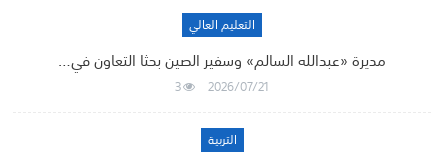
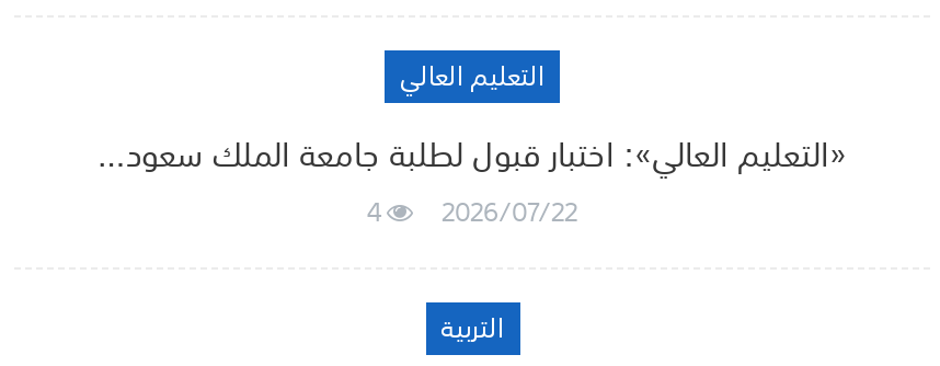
[58,45,386,100] مديرة «عبدالله السالم» وسفير الصين بحثا التعاون في… | 2026/07/21 | 3 -> [98,121,847,241] «التعليم العالي»: اختبار قبول لطلبة جامعة الملك سعود… | 2026/07/22 | 4

